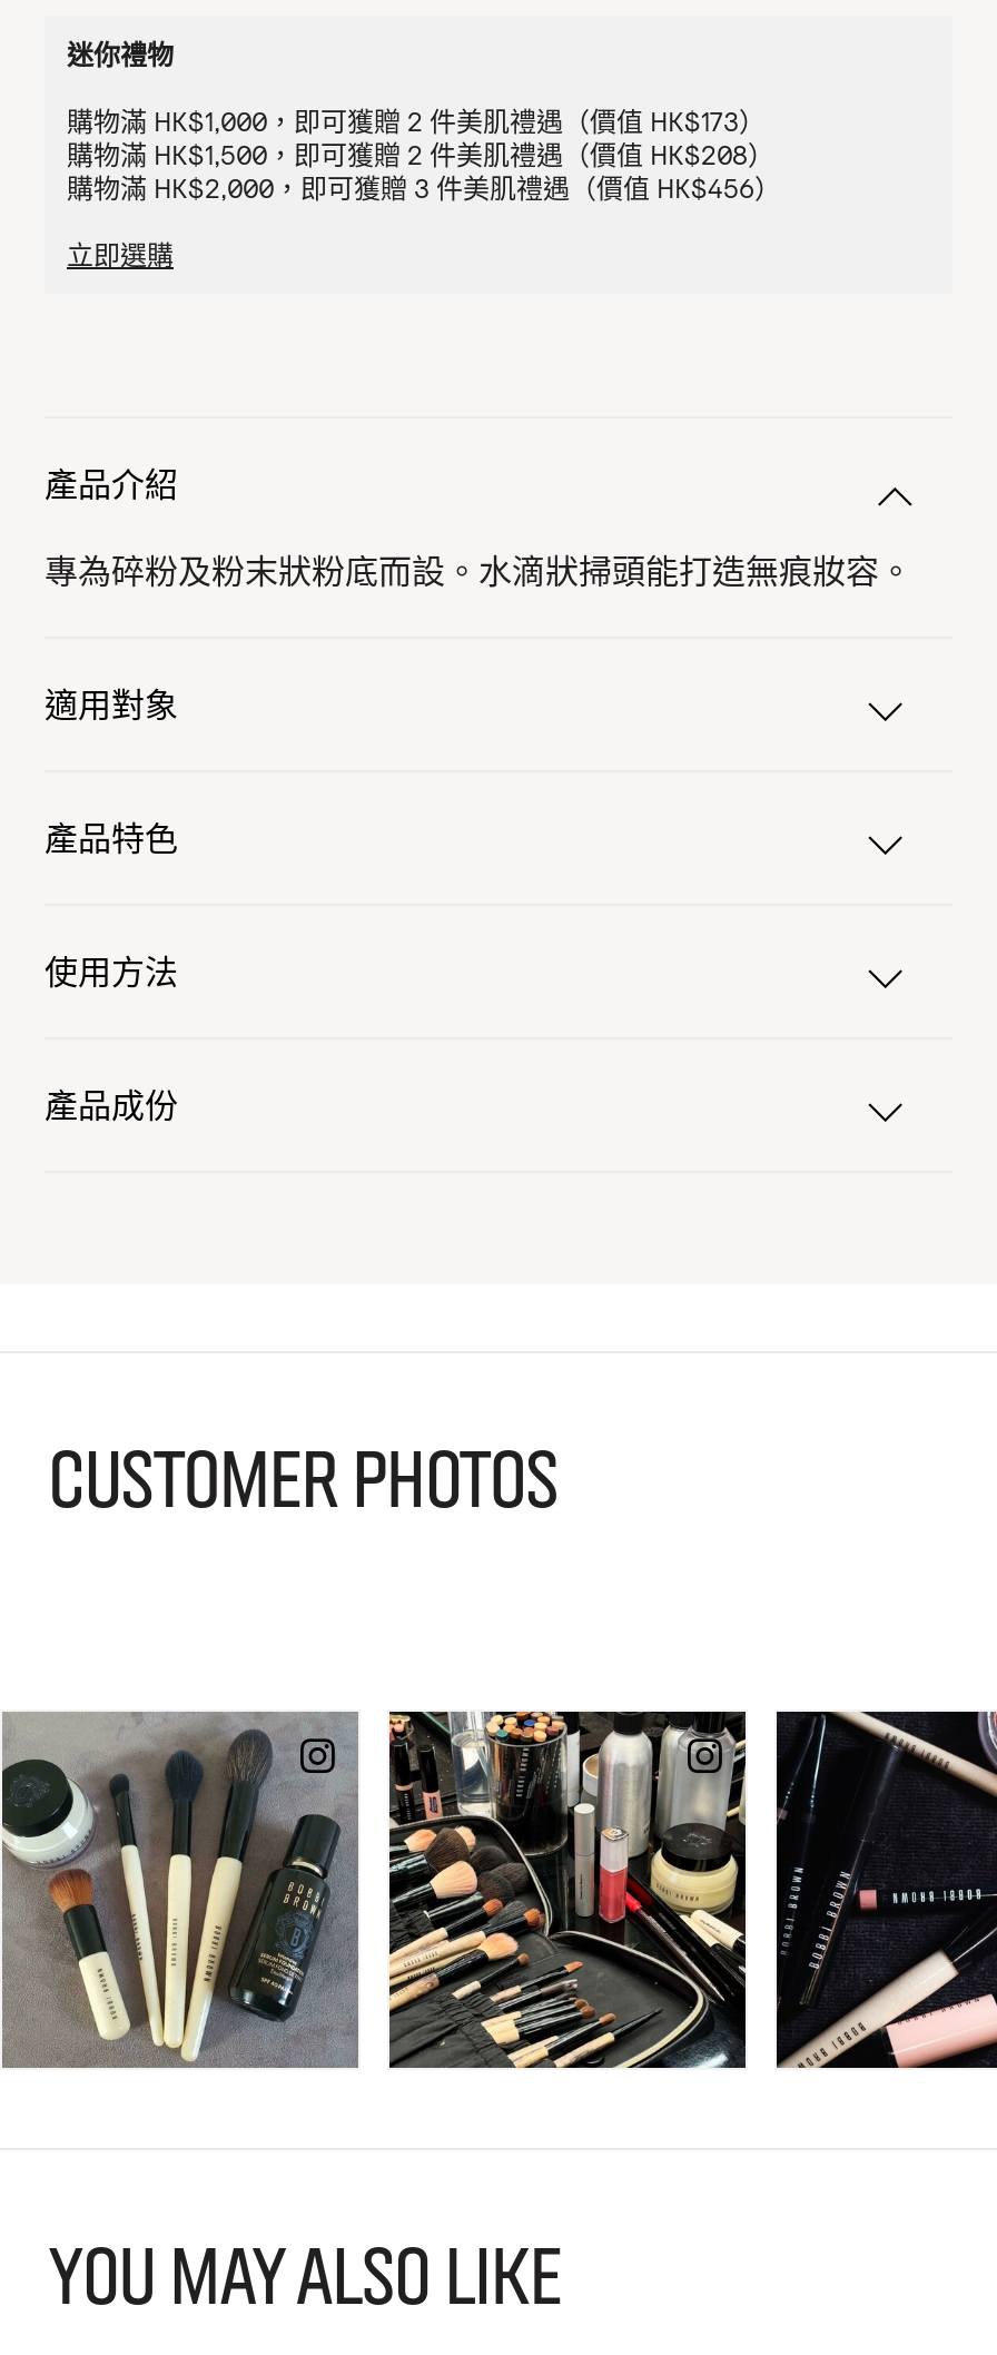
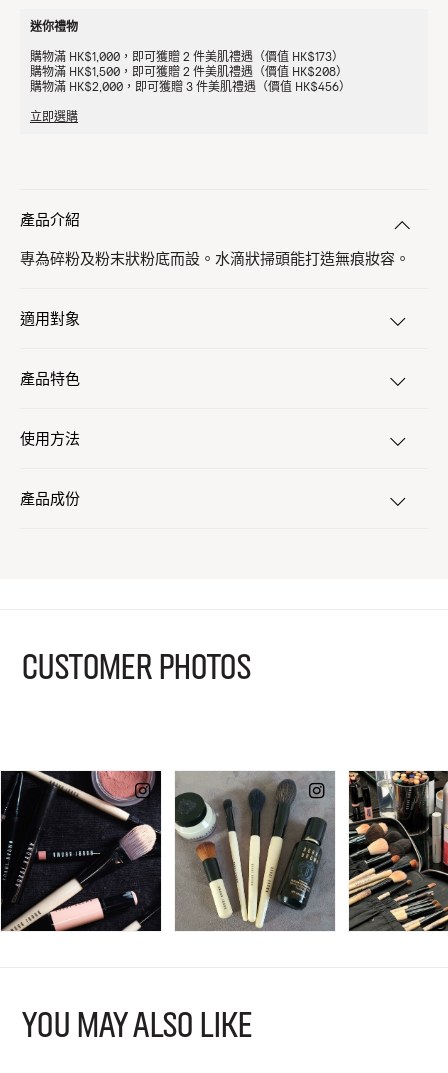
[7,1712,361,2070] [image] -> [3,771,161,931] [image]
[387,1712,746,2068] [image] -> [175,771,336,931] [image]
[774,1709,990,2068] [image] -> [348,770,445,932] [image]

